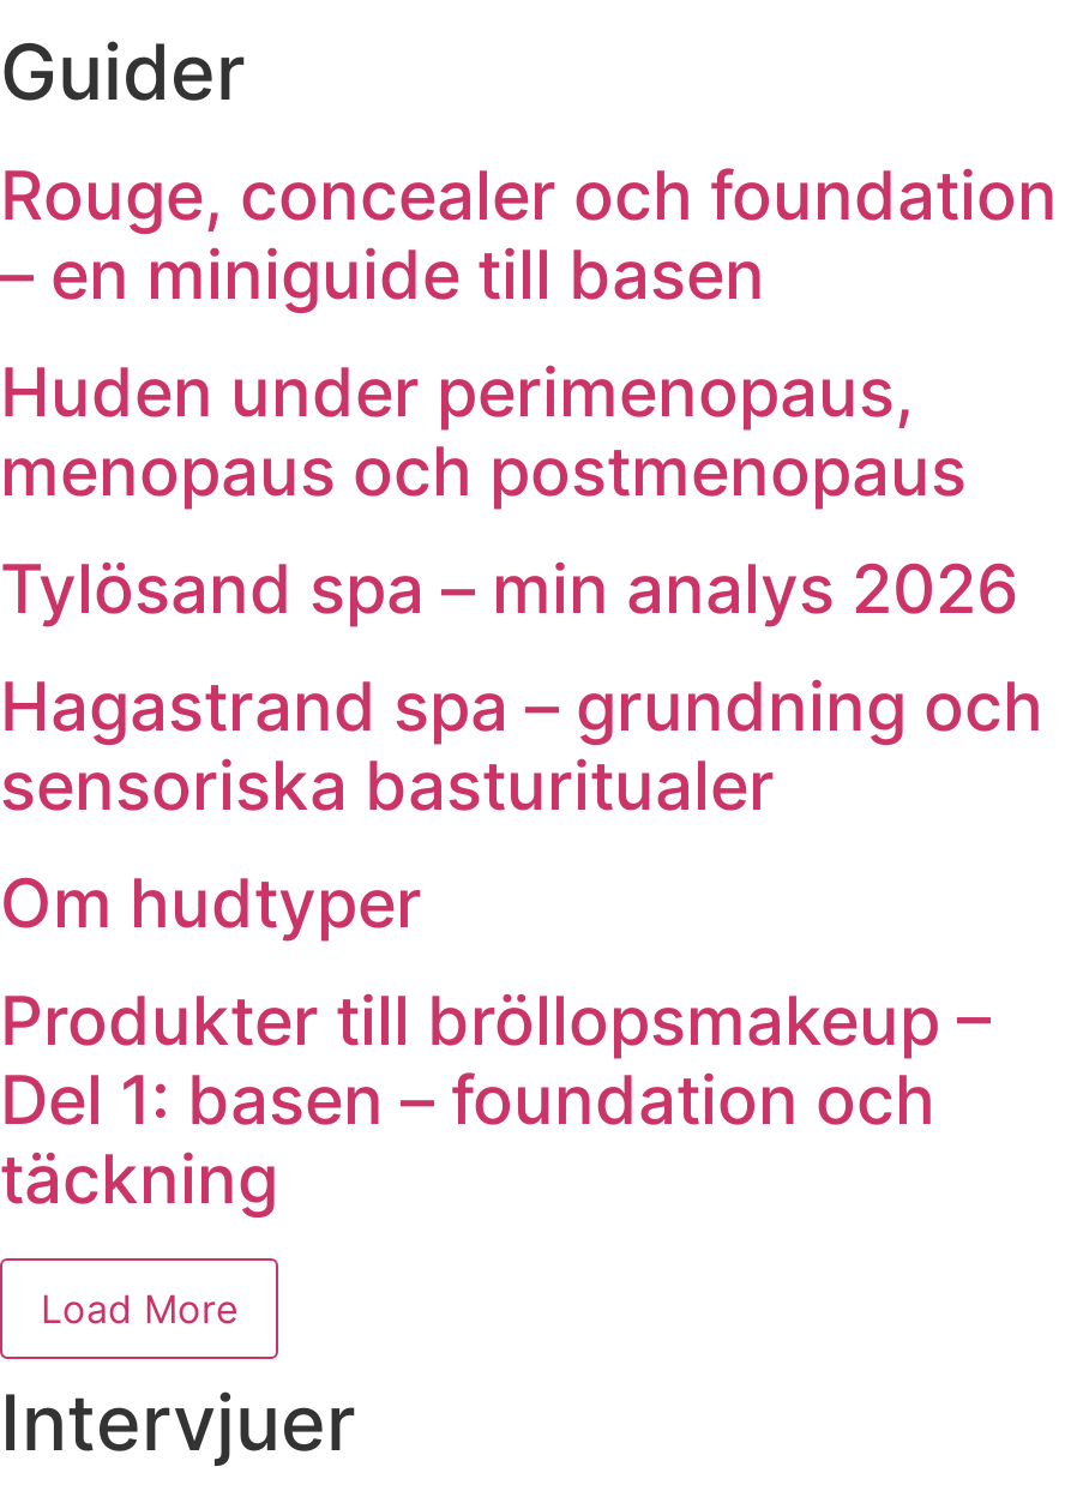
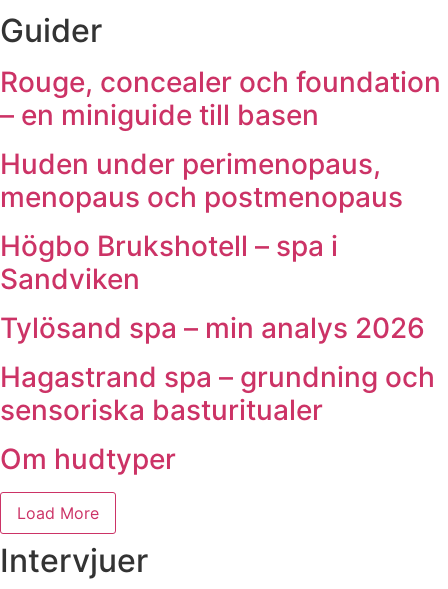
none -> [0,229,338,296] Högbo Brukshotell – spa i | Sandviken
moved [0,547,1043,943] -> [0,311,435,476]: Tylösand spa – min analys 2026 | Hagastrand spa – grundning och | sensoriska basturitualer | Om hudtyper
[0,979,991,1219] Produkter till bröllopsmakeup – | Del 1: basen – foundation och | täckning -> none

